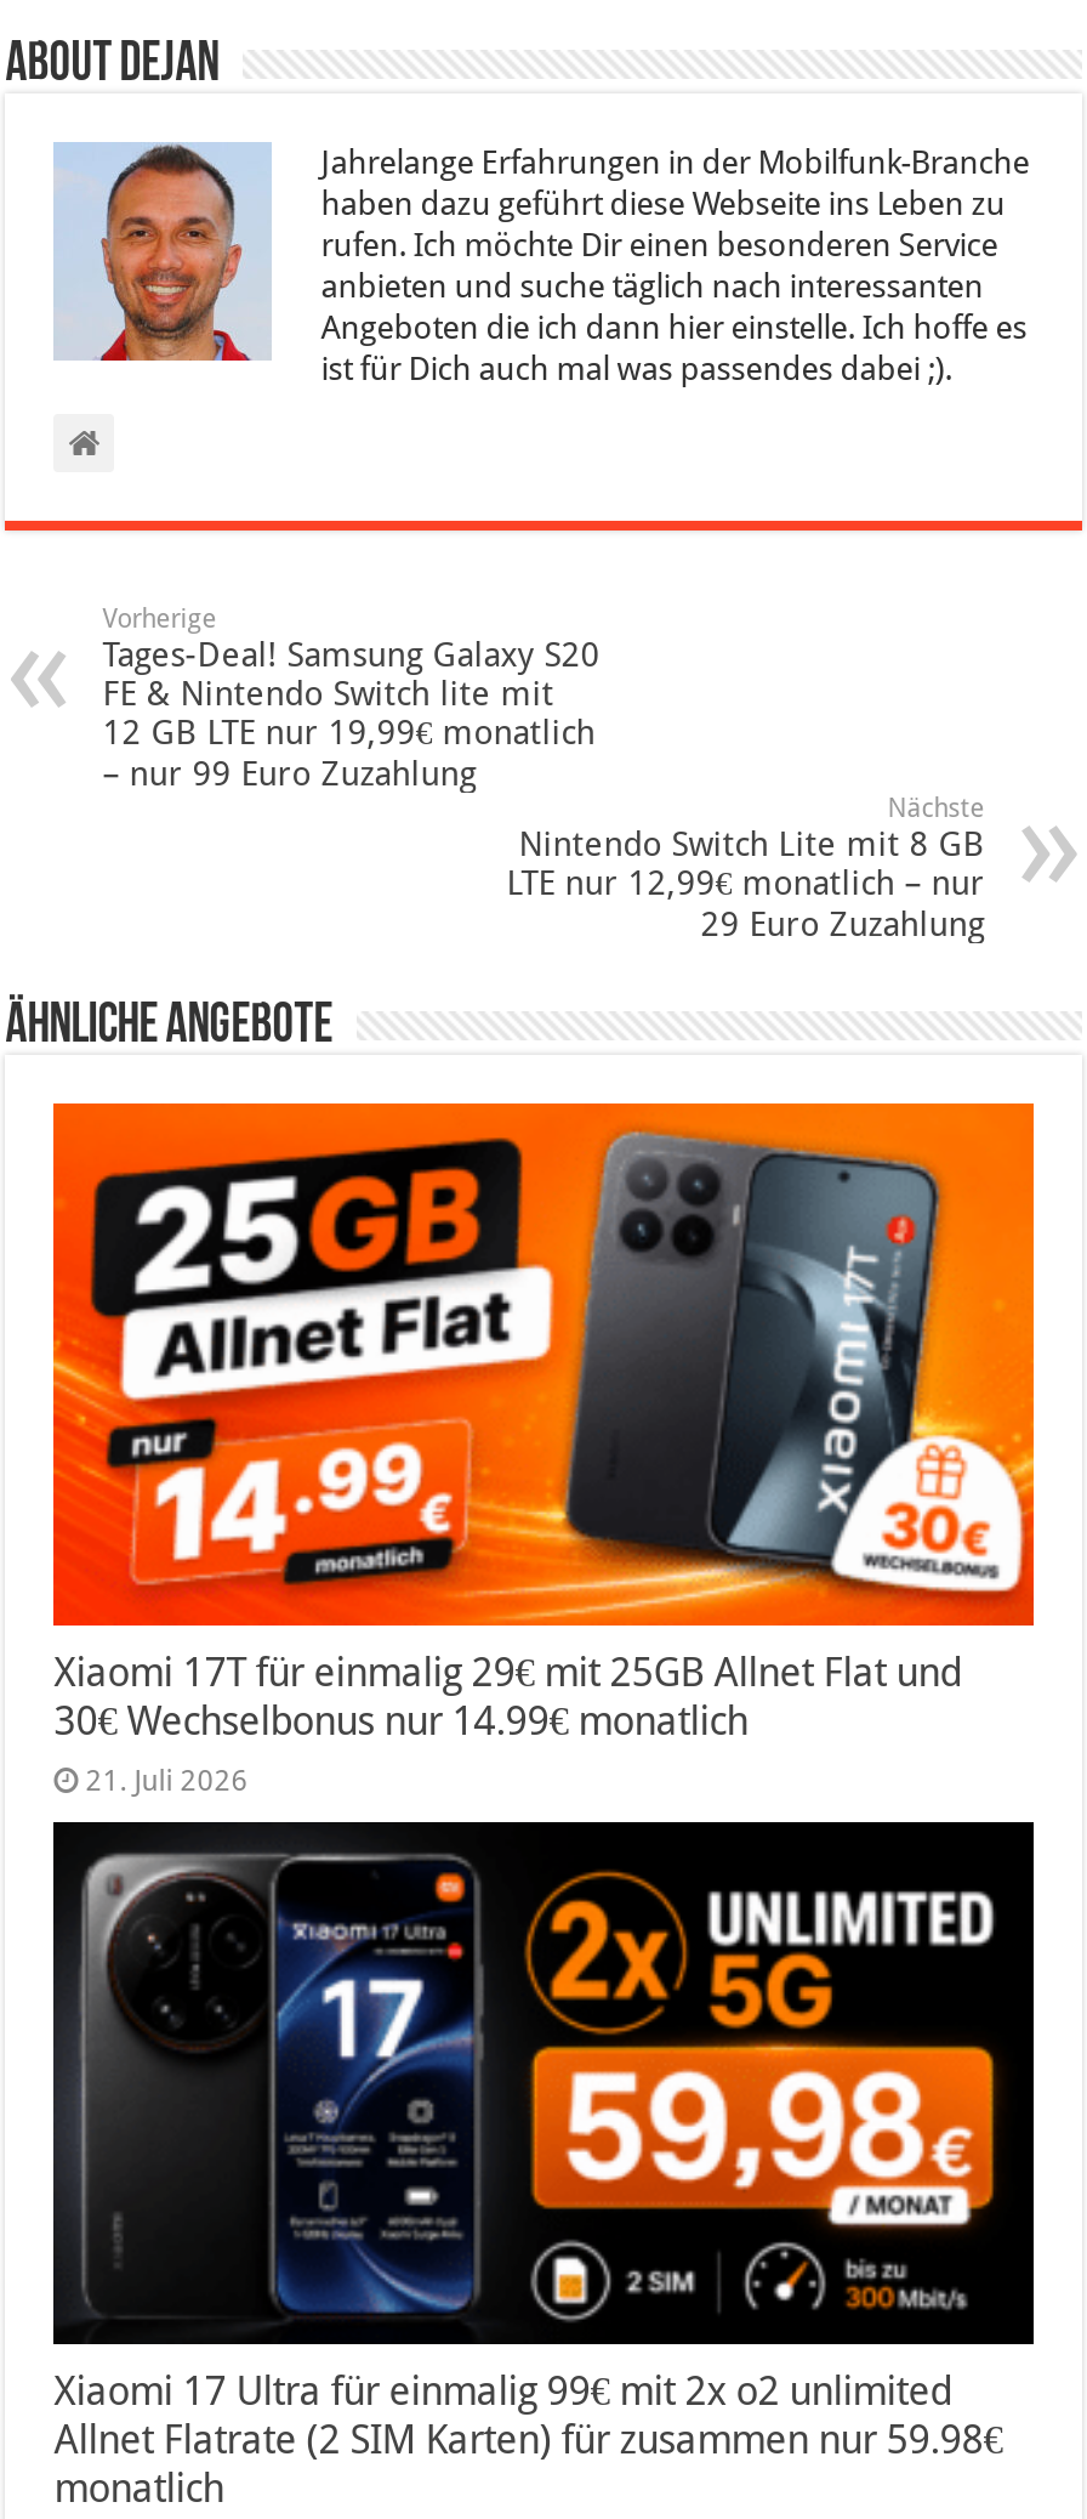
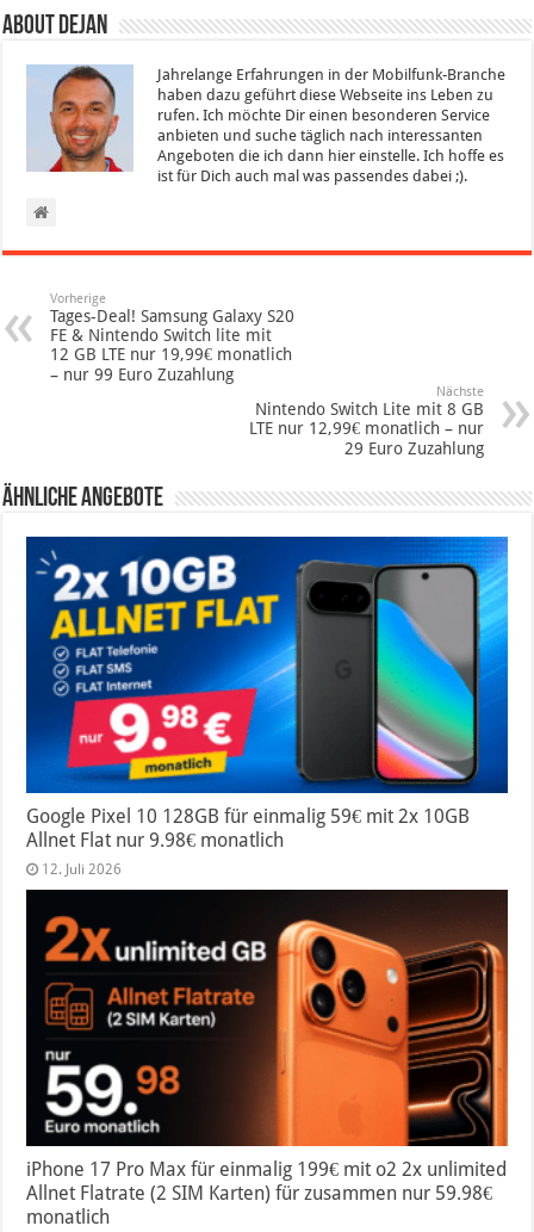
[51,1101,1036,1797] [image] | Xiaomi 17T für einmalig 29€ mit 25GB Allnet Flat und | 30€ Wechselbonus nur 14.99€ monatlich | 21. Juli 2026 -> [25,535,509,878] [image] | Google Pixel 10 128GB für einmalig 59€ mit 2x 10GB | Allnet Flat nur 9.98€ monatlich | 12. Juli 2026
[54,1827,1036,2414] [image] | Xiaomi 17 Ultra für einmalig 99€ mit 2x o2 unlimited -> [26,891,509,1180] [image] | iPhone 17 Pro Max für einmalig 199€ mit o2 2x unlimited

